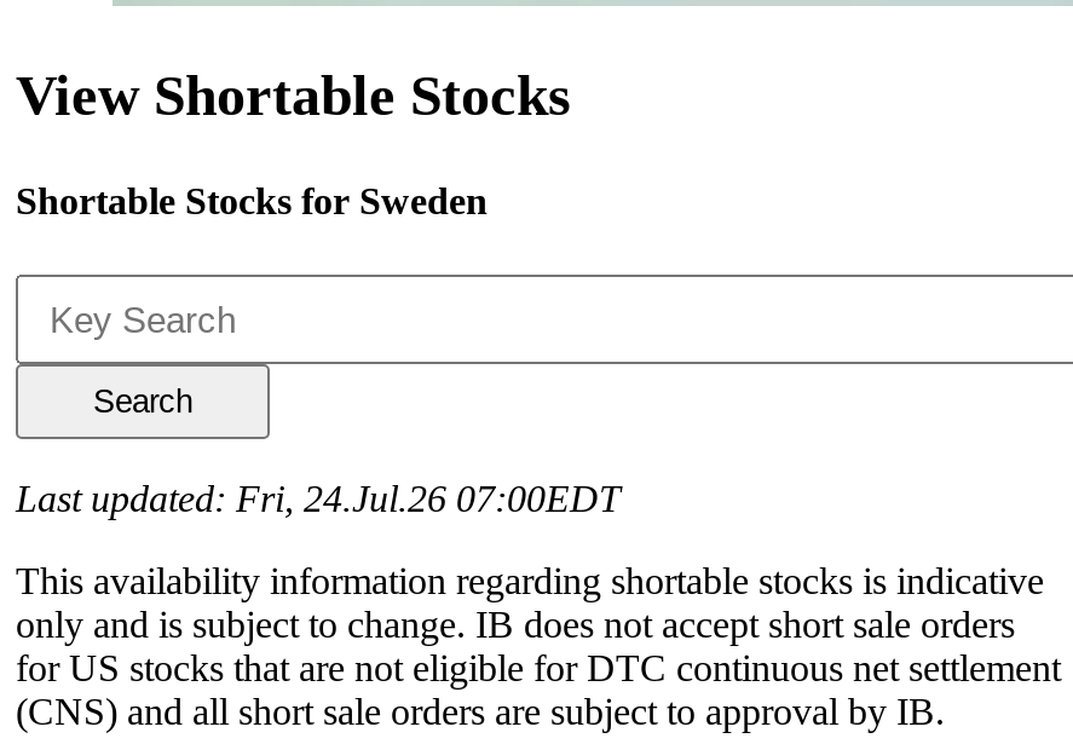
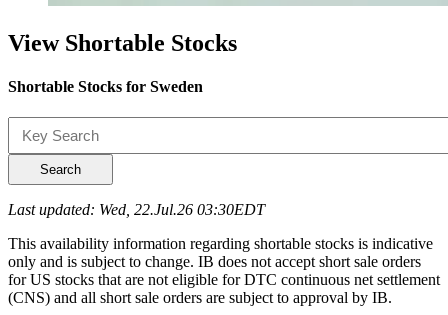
[16,479,621,520] Last updated: Fri, 24.Jul.26 07:00EDT -> [8,201,265,218] Last updated: Wed, 22.Jul.26 03:30EDT

